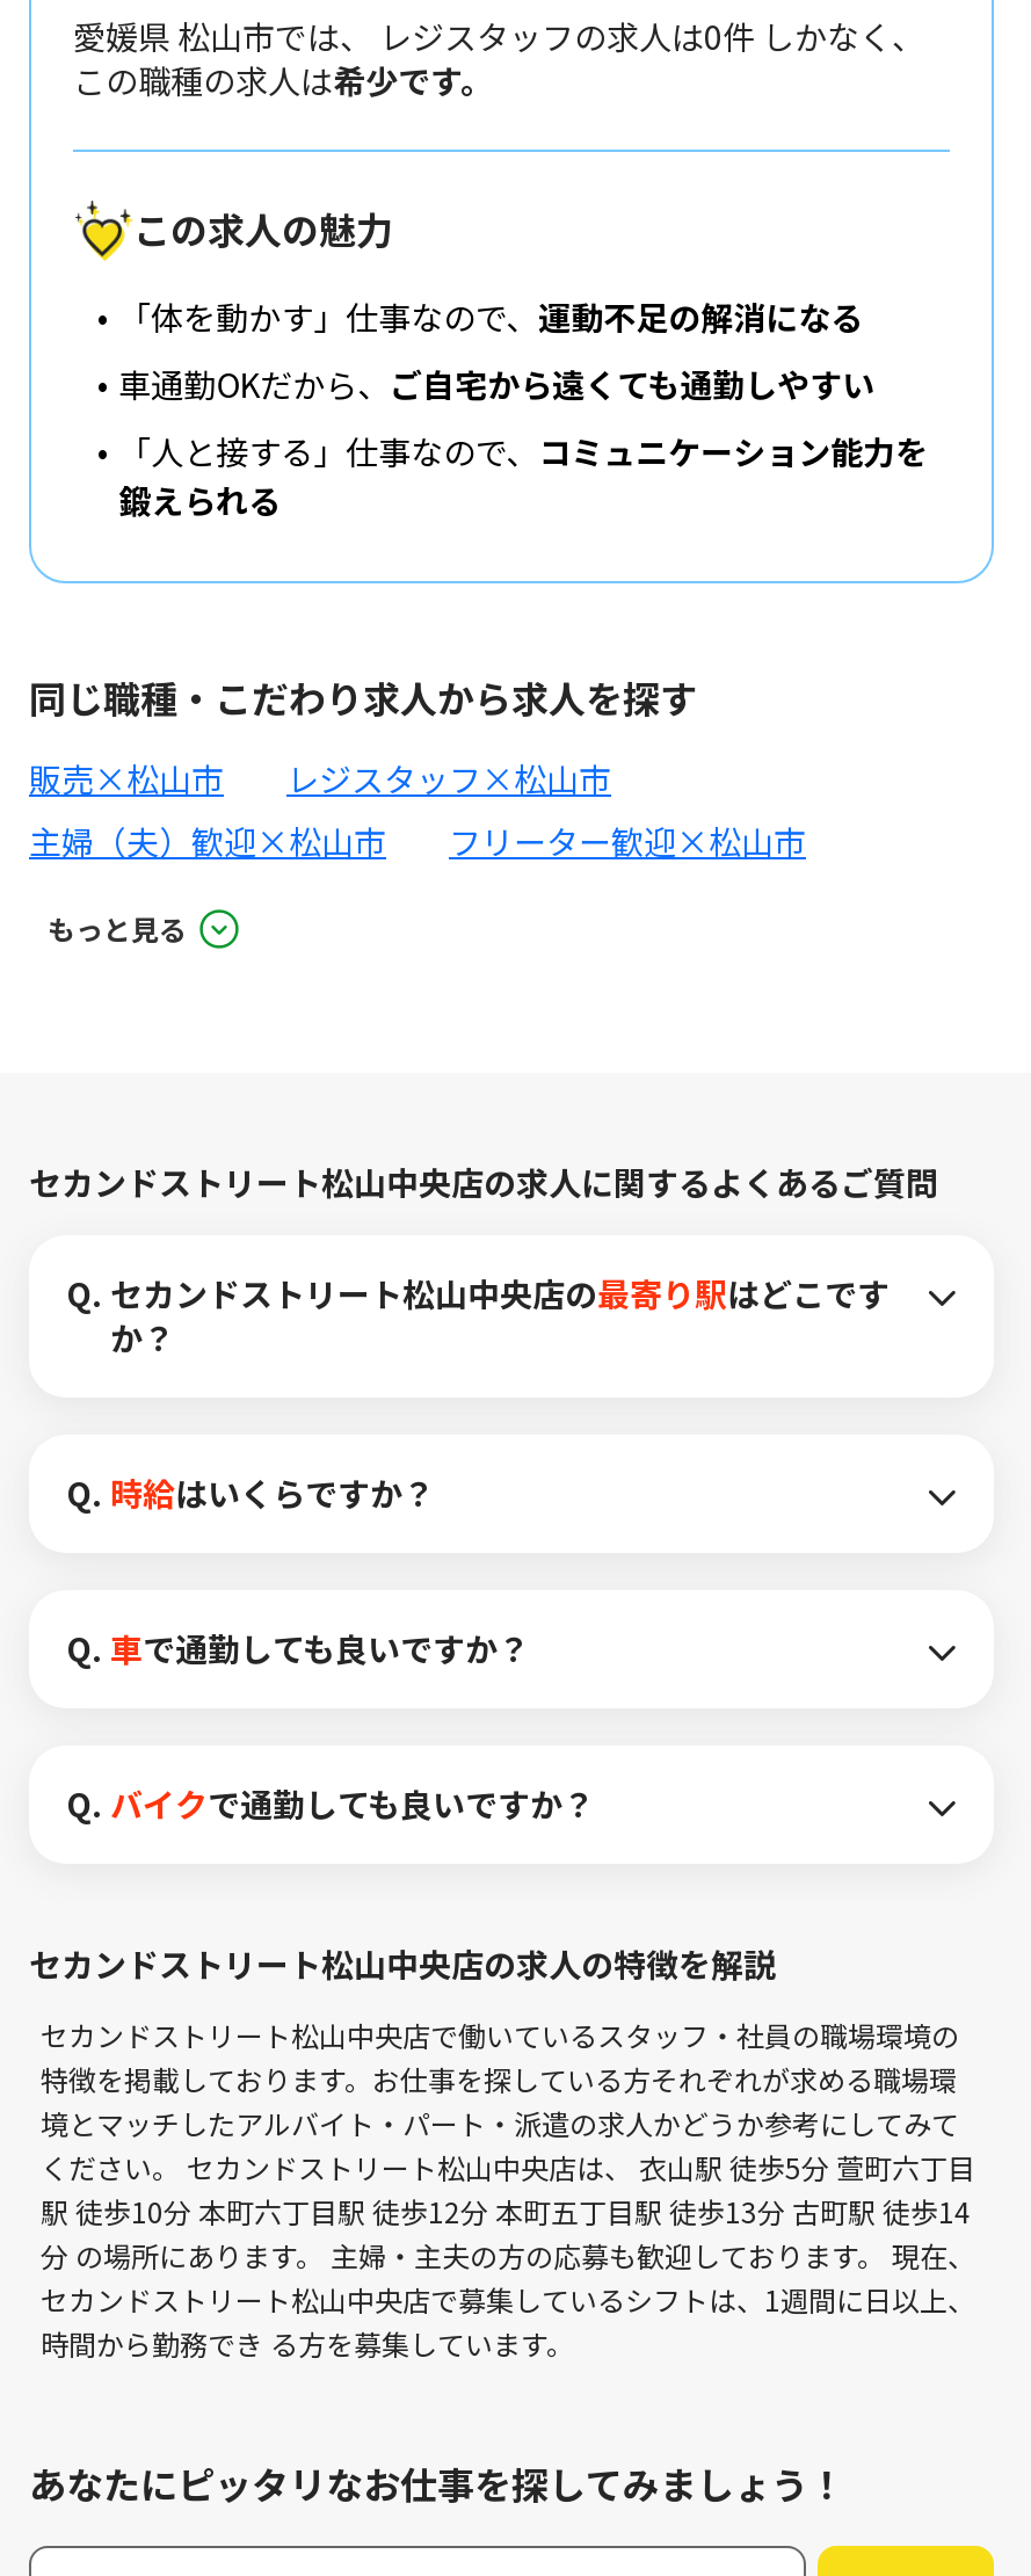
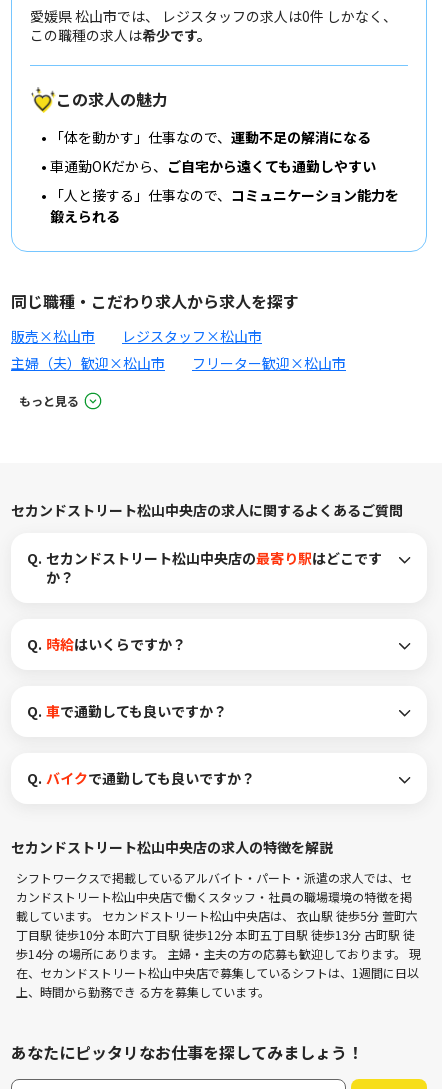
[41,2013,975,2361] セカンドストリート松山中央店で働いているスタッフ・社員の職場環境の | 特徴を掲載しております。お仕事を探している方それぞれが求める職場環 | 境とマッチしたアルバイト・パート・派遣の求人かどうか参考にしてみて | ください。 セカンドストリート松山中央店は、衣山駅 徒歩5分萱町六丁目 | 駅 徒歩10分本町六丁目駅 徒歩12分本町五丁目駅 徒歩13分古町駅 徒歩14 | 分の場所にあります。 主婦・主夫の方の応募も歓迎しております。 現在、 | セカンドストリート松山中央店で募集しているシフトは、1週間に日以上、 | 時間から勤務でき る方を募集しています。 -> [16,868,421,999] シフトワークスで掲載しているアルバイト・パート・派遣の求人では、セ | カンドストリート松山中央店で働くスタッフ・社員の職場環境の特徴を掲 | 載しています。 セカンドストリート松山中央店は、衣山駅 徒歩5分萱町六 | 丁目駅 徒歩10分本町六丁目駅 徒歩12分本町五丁目駅 徒歩13分古町駅 徒 | 歩14分の場所にあります。 主婦・主夫の方の応募も歓迎しております。 現 | 在、セカンドストリート松山中央店で募集しているシフトは、1週間に日以 | 上、時間から勤務でき る方を募集しています。

